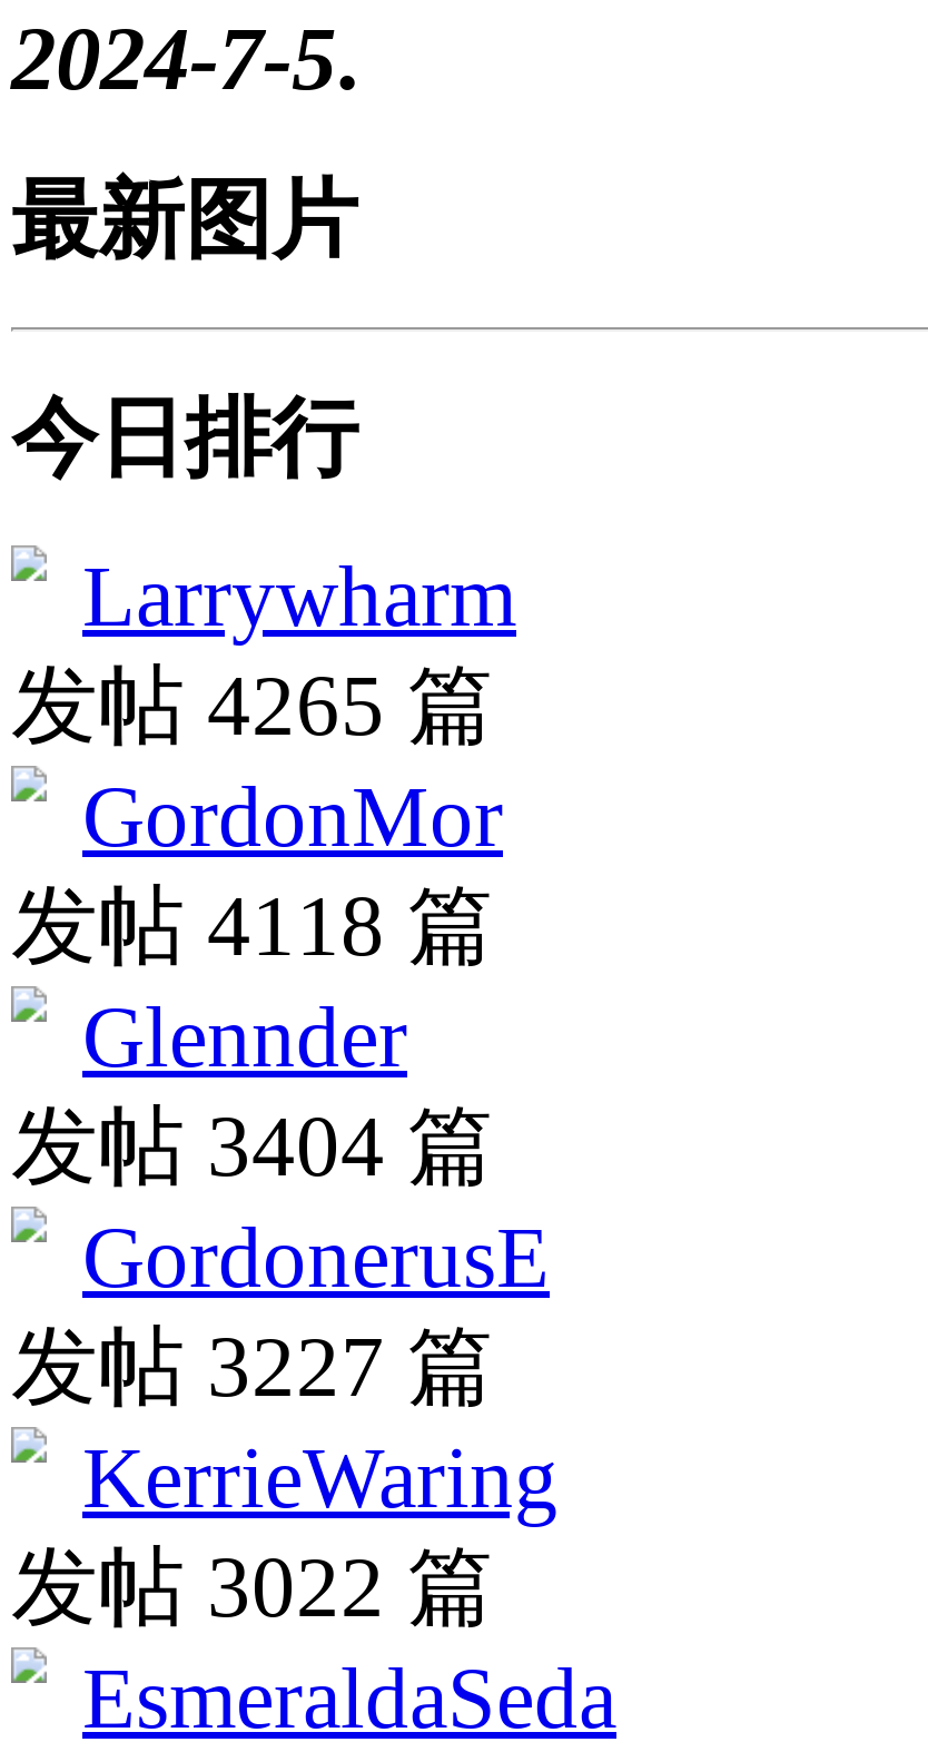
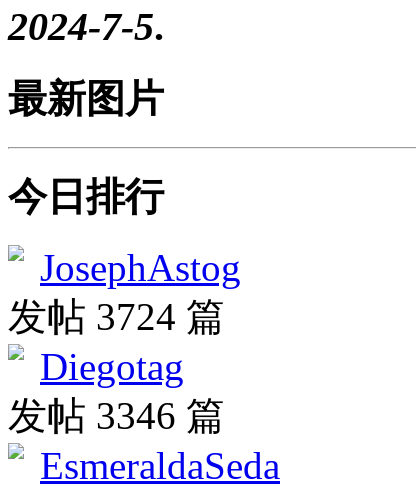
[11,548,559,1635] Larrywharm | 发帖 4265 篇 | GordonMor | 发帖 4118 篇 | Glennder | 发帖 3404 篇 | GordonerusE | 发帖 3227 篇 | KerrieWaring | 发帖 3022 篇 -> [8,246,241,437] JosephAstog | 发帖 3724 篇 | Diegotag | 发帖 3346 篇

